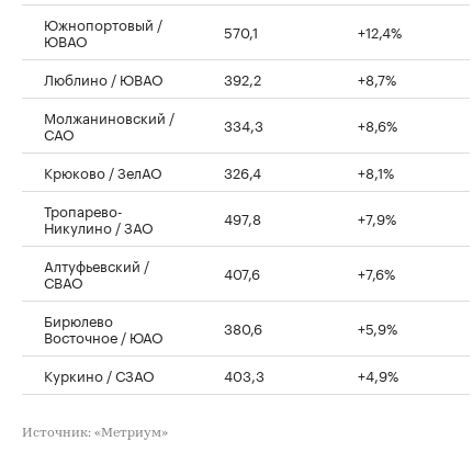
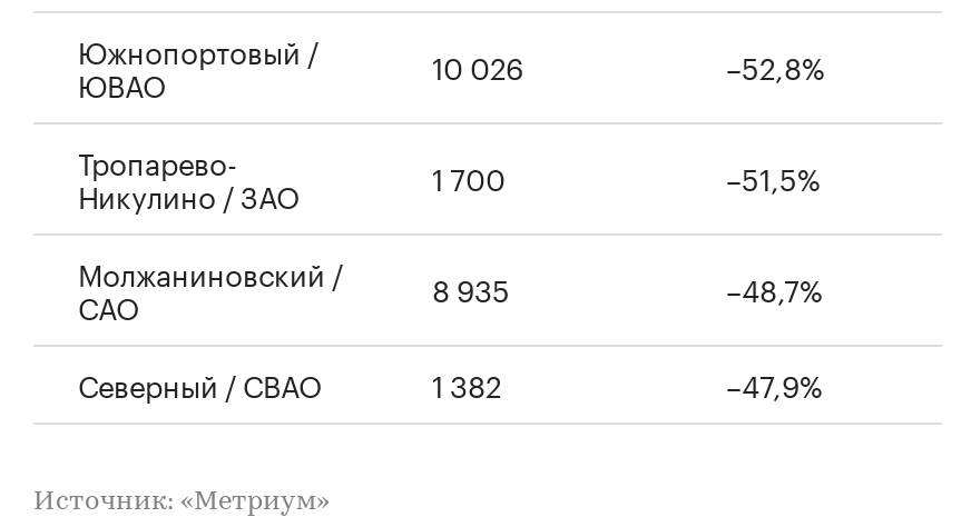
[224,20,402,42] 570,1 | +12,4% -> [432,42,824,86] 10 026 | –52,8%
[44,67,396,89] Люблино / ЮВАО | 392,2 | +8,7% -> [432,153,820,197] 1 700 | –51,5%
[44,113,398,385] 334,3 | +8,6% | Крюково / ЗелАО | 326,4 | +8,1% | 497,8 | +7,9% | Алтуфьевский / | СВАО | 407,6 | +7,6% | Бирюлево | Восточное / ЮАО | 380,6 | +5,9% | Куркино / СЗАО | 403,3 | +4,9% -> [78,264,822,404] 8 935 | –48,7% | Северный / СВАО | 1 382 | –47,9%
moved [44,199,154,237] -> [78,137,301,215]: Тропарево- | Никулино / ЗАО

